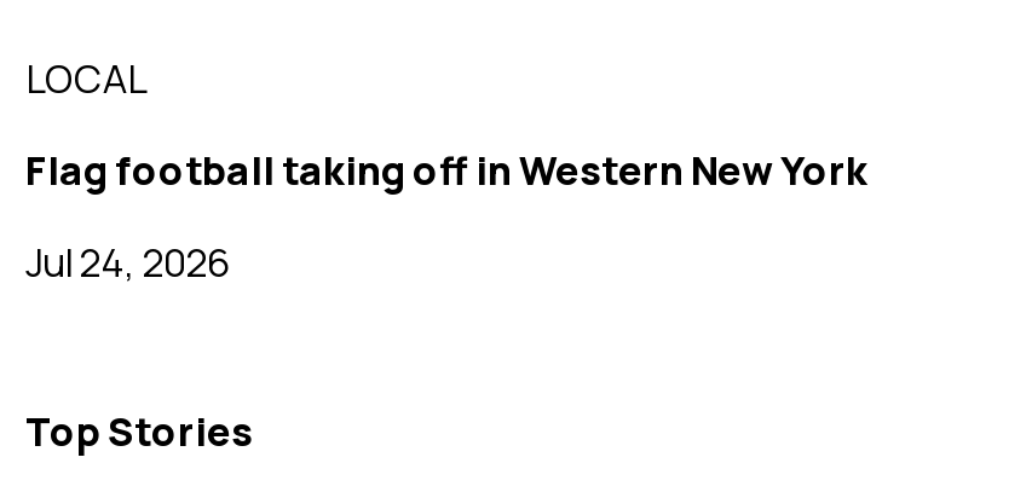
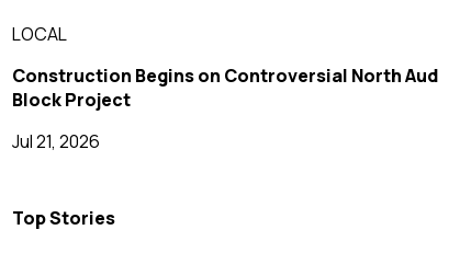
[25,144,867,197] Flag football taking off in Western New York -> [12,63,438,112] Construction Begins on Controversial North Aud | Block Project
[25,235,231,289] Jul 24, 2026 -> [12,129,100,153] Jul 21, 2026

